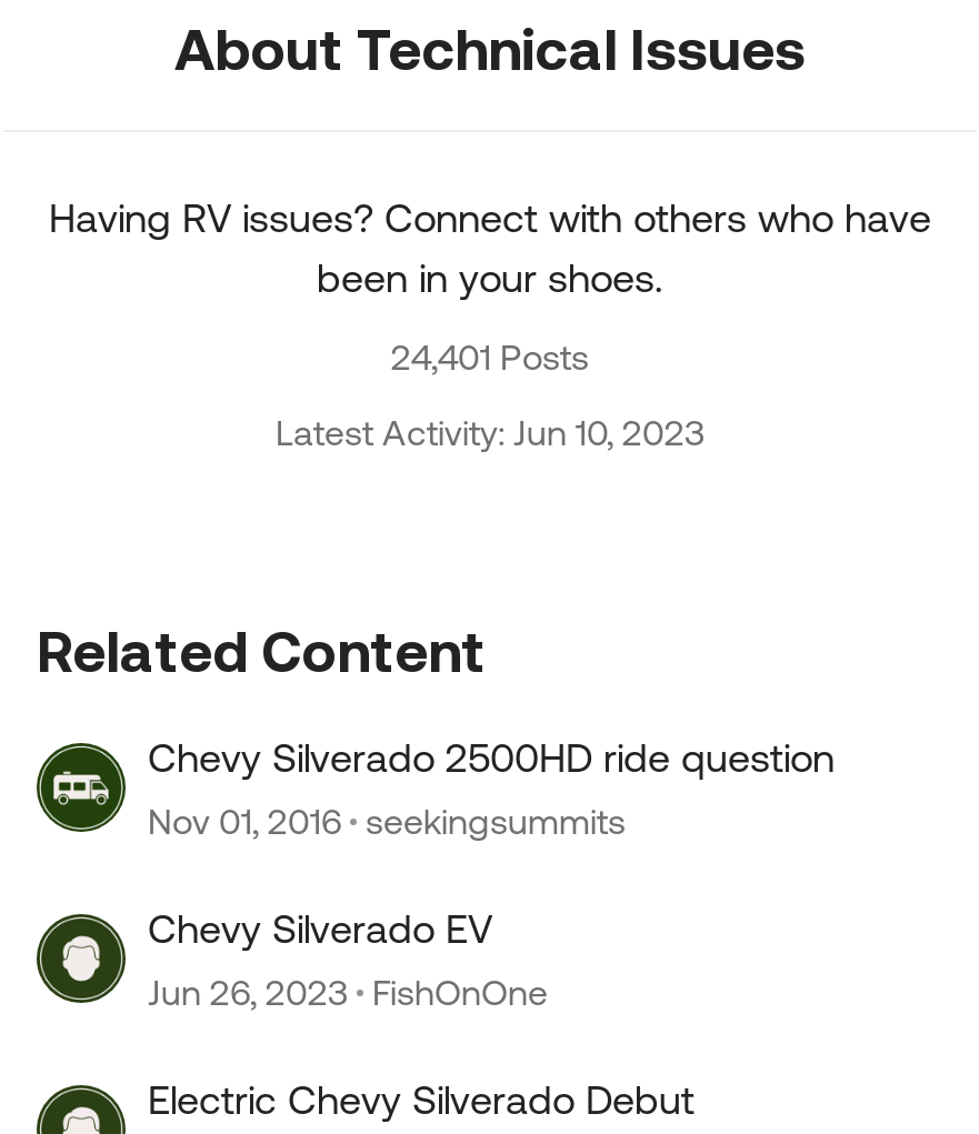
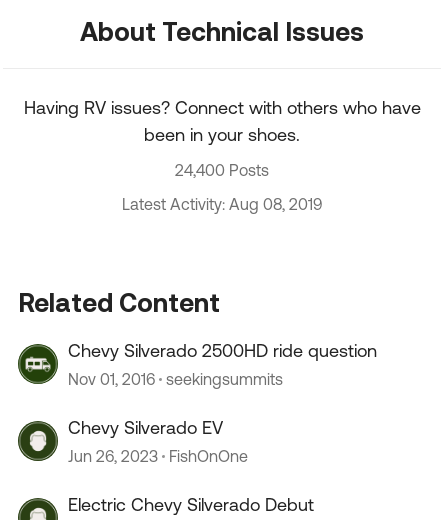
[391,337,589,377] 24,401 Posts -> [175,161,269,179] 24,400 Posts
[276,412,705,452] Latest Activity: Jun 10, 2023 -> [122,195,322,213] Latest Activity: Aug 08, 2019

